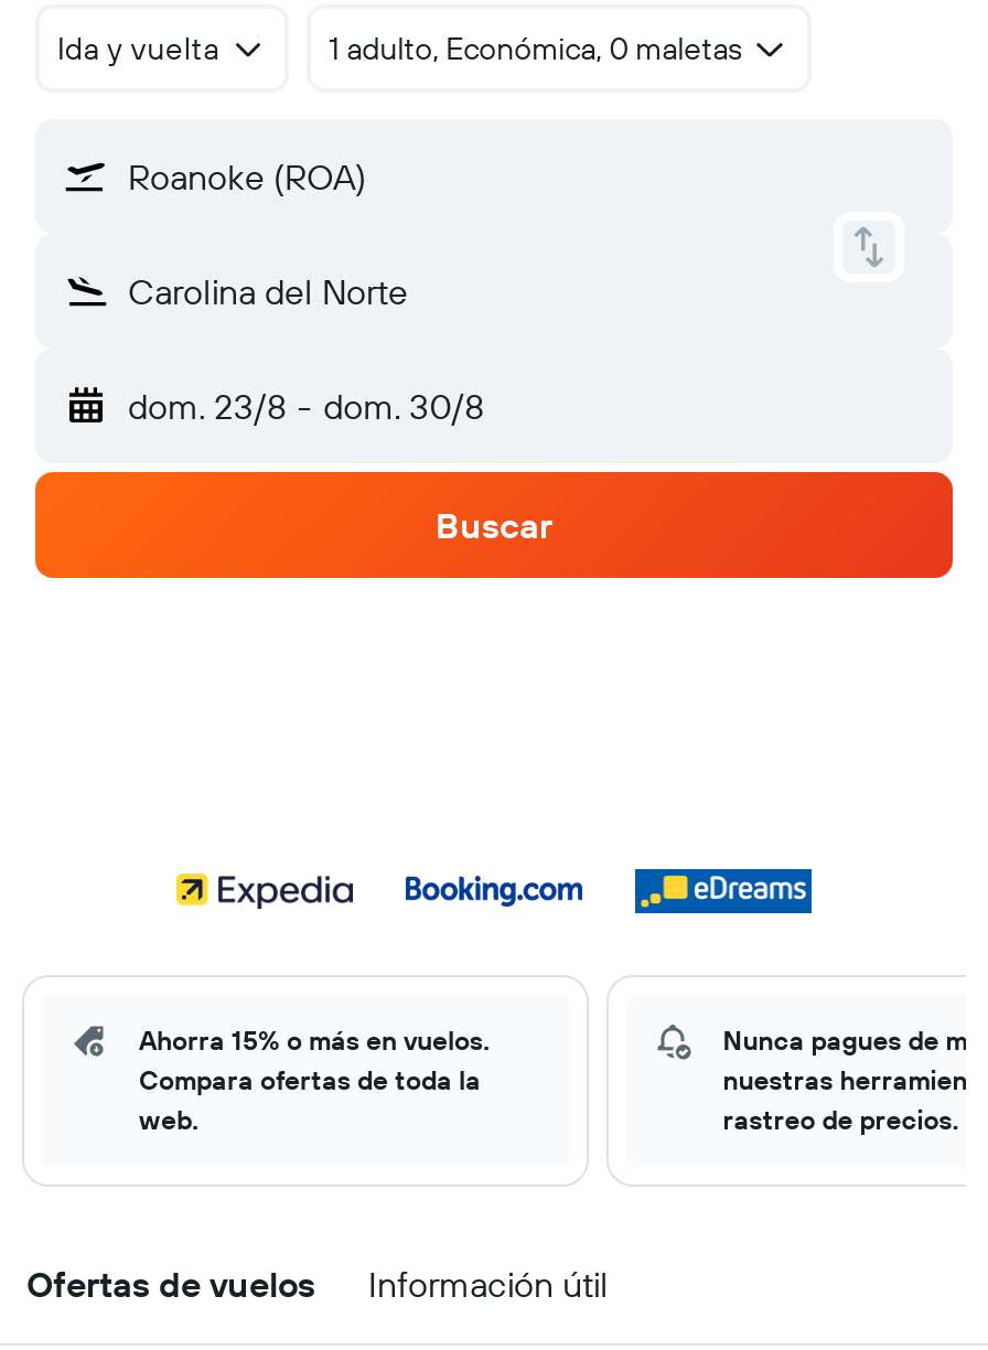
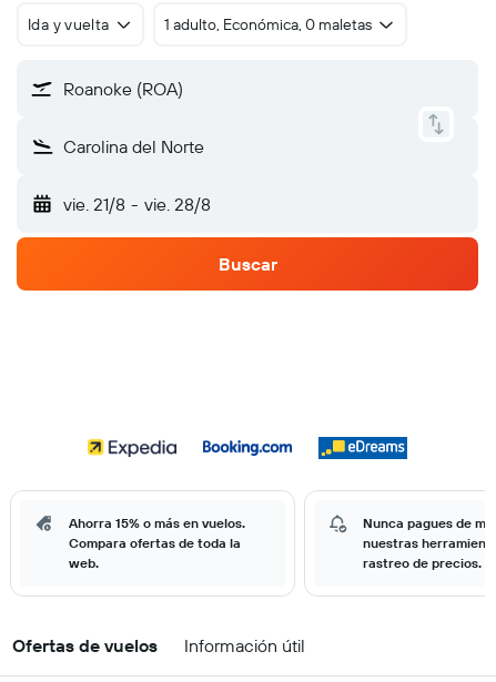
[128,384,484,428] dom. 23/8 - dom. 30/8 -> [63,193,210,215] vie. 21/8 - vie. 28/8

